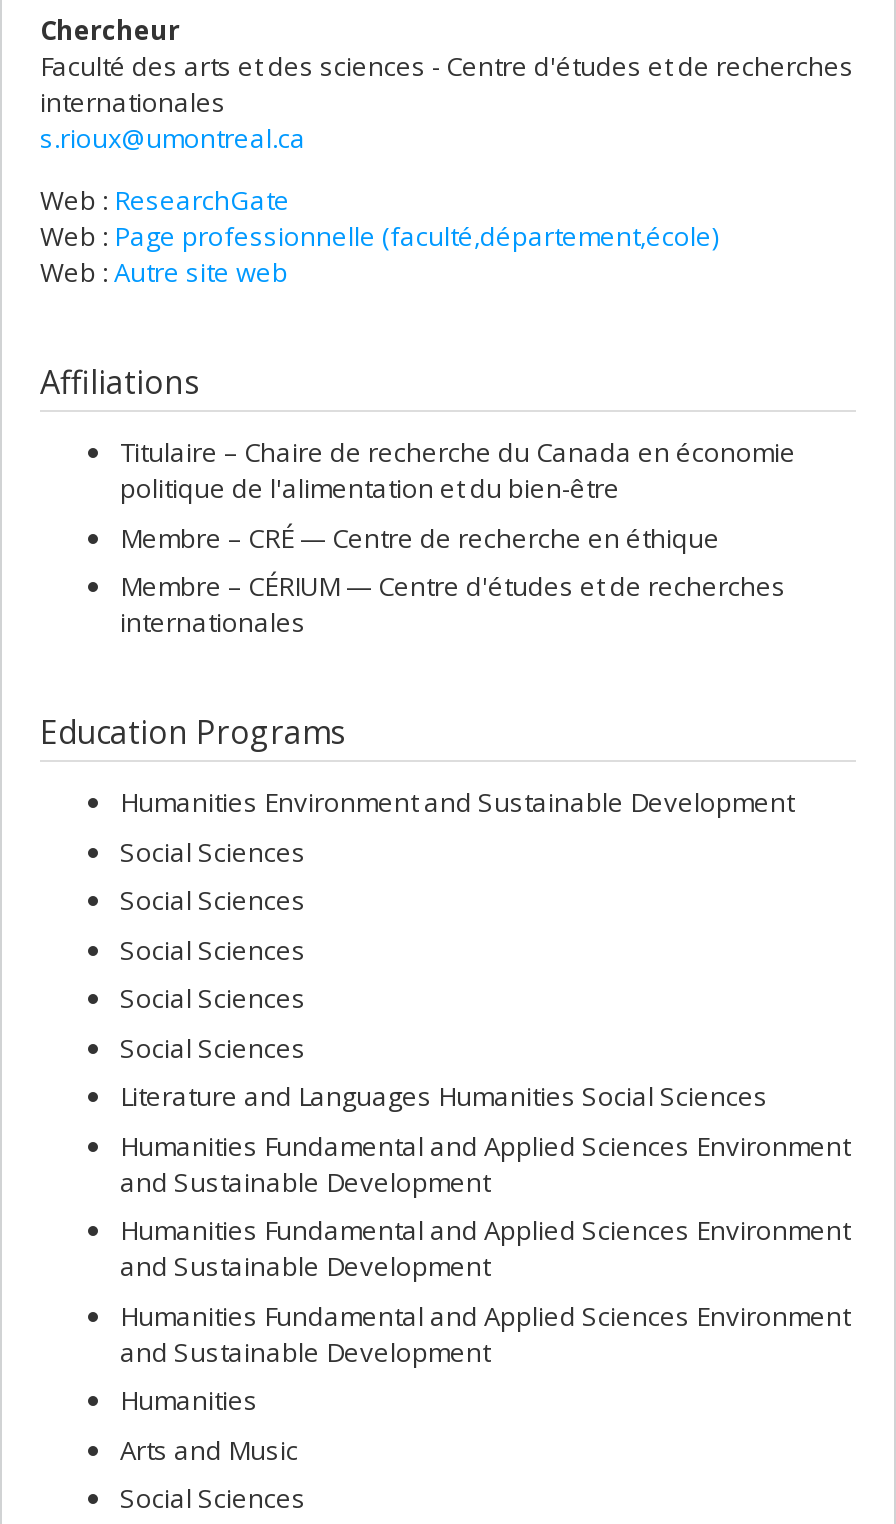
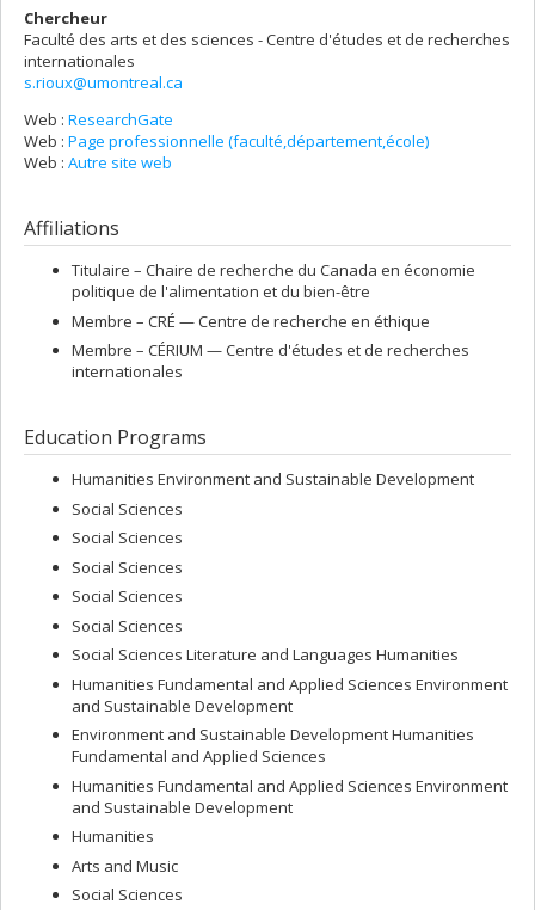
[120,1079,768,1115] Literature and Languages Humanities Social Sciences -> [72,644,459,666] Social Sciences Literature and Languages Humanities
[120,1213,850,1285] Humanities Fundamental and Applied Sciences Environment | and Sustainable Development -> [72,724,474,767] Environment and Sustainable Development Humanities | Fundamental and Applied Sciences

